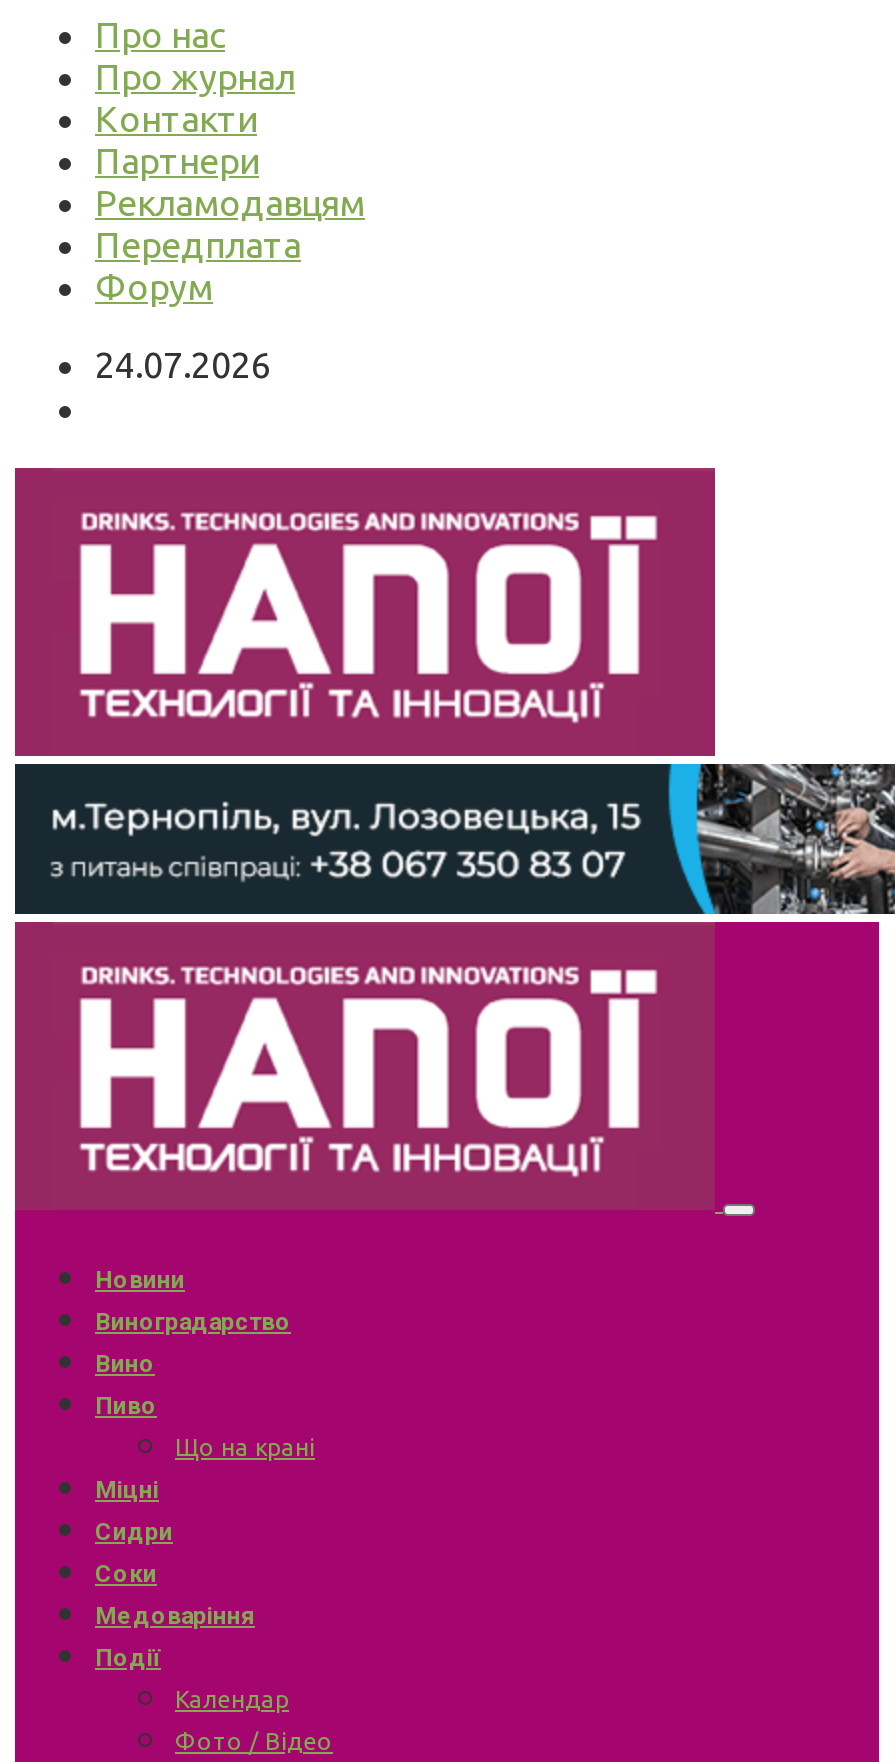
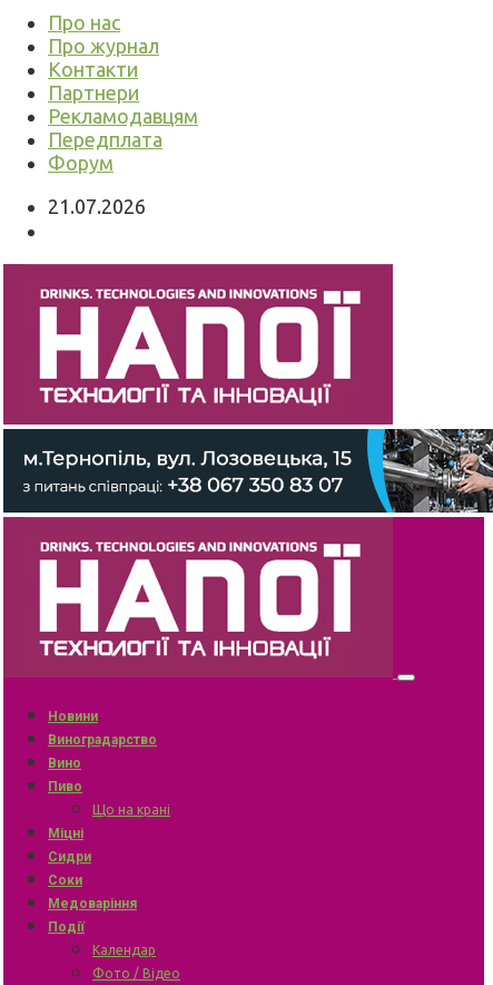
[95,344,271,384] 24.07.2026 -> [48,195,146,217] 21.07.2026

